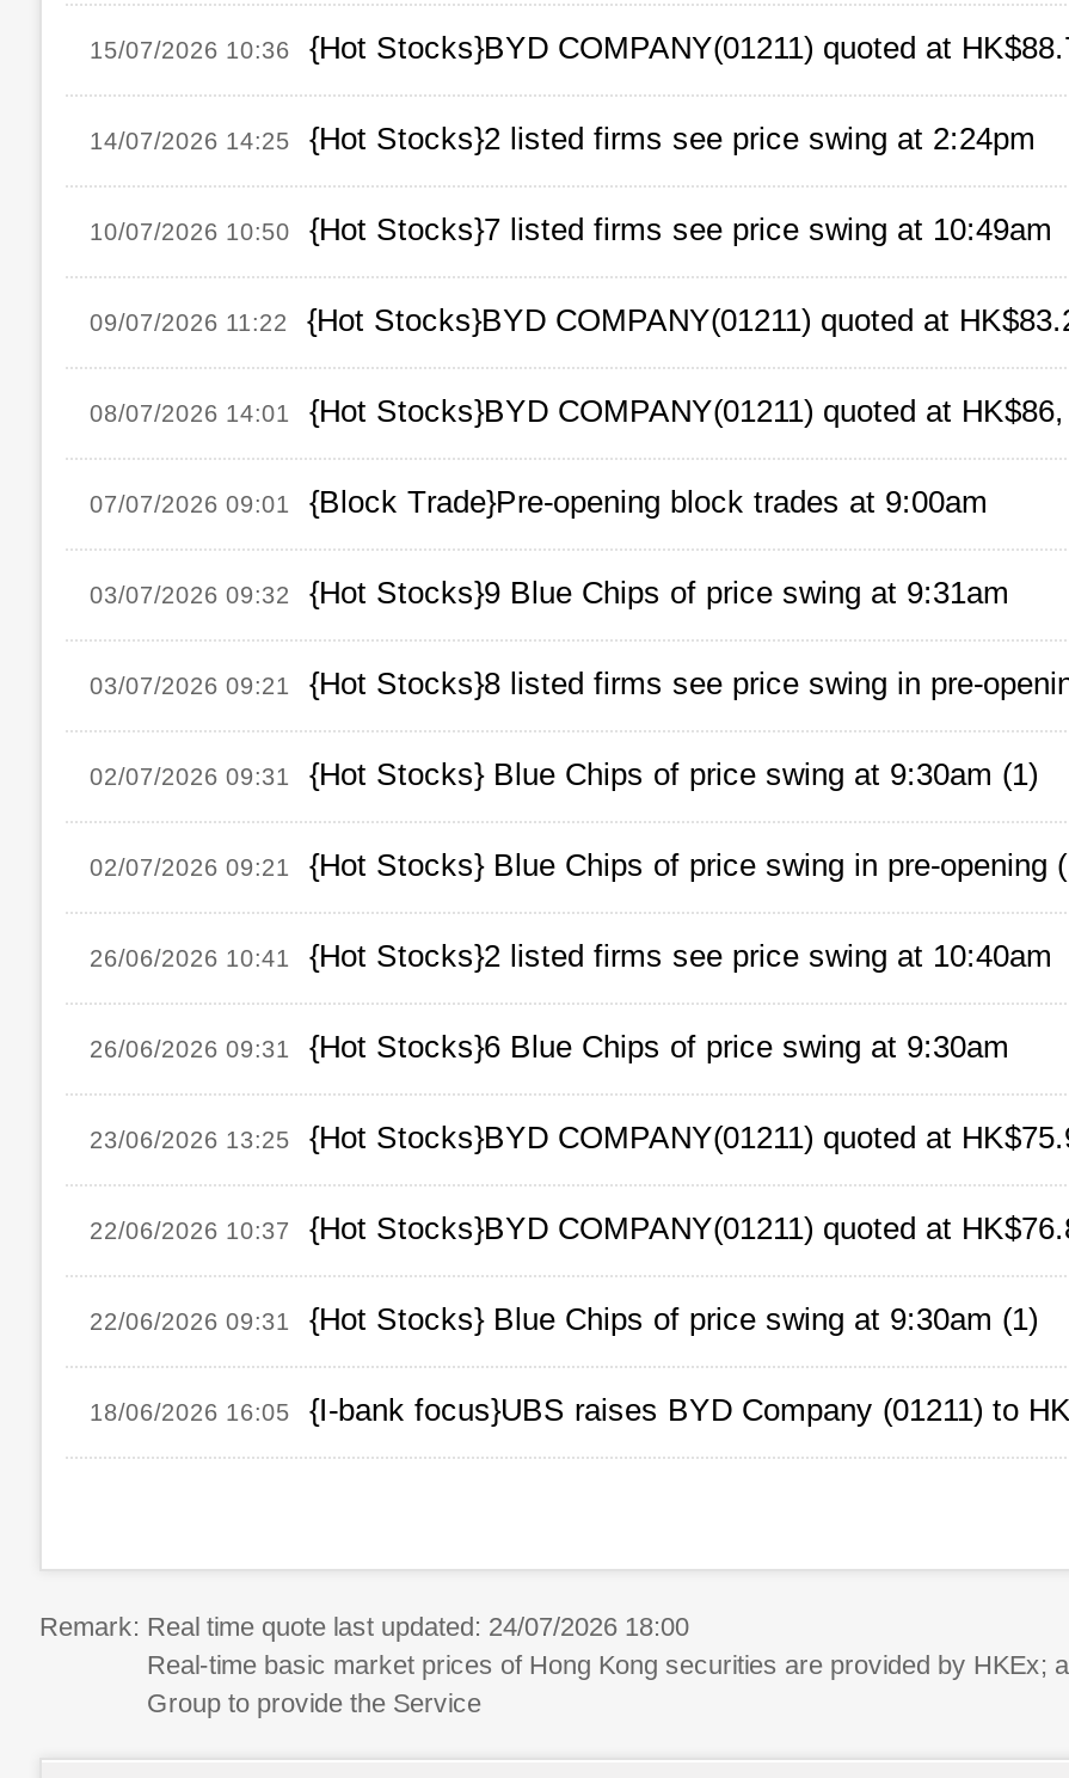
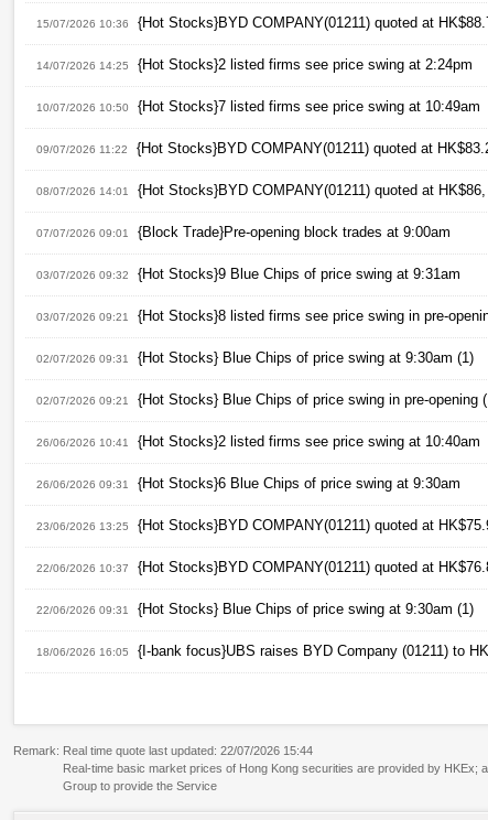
[39,1612,689,1641] Remark: Real time quote last updated: 24/07/2026 18:00 -> [13,744,313,757] Remark: Real time quote last updated: 22/07/2026 15:44

